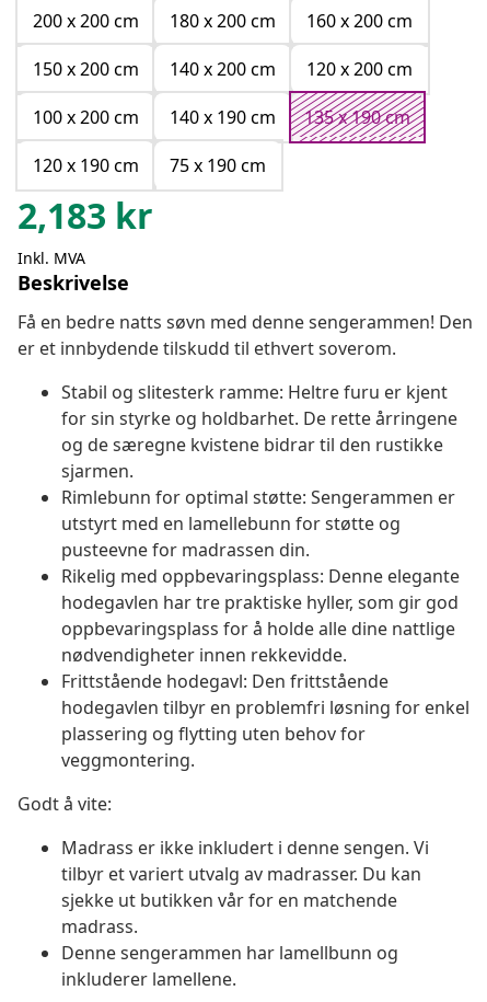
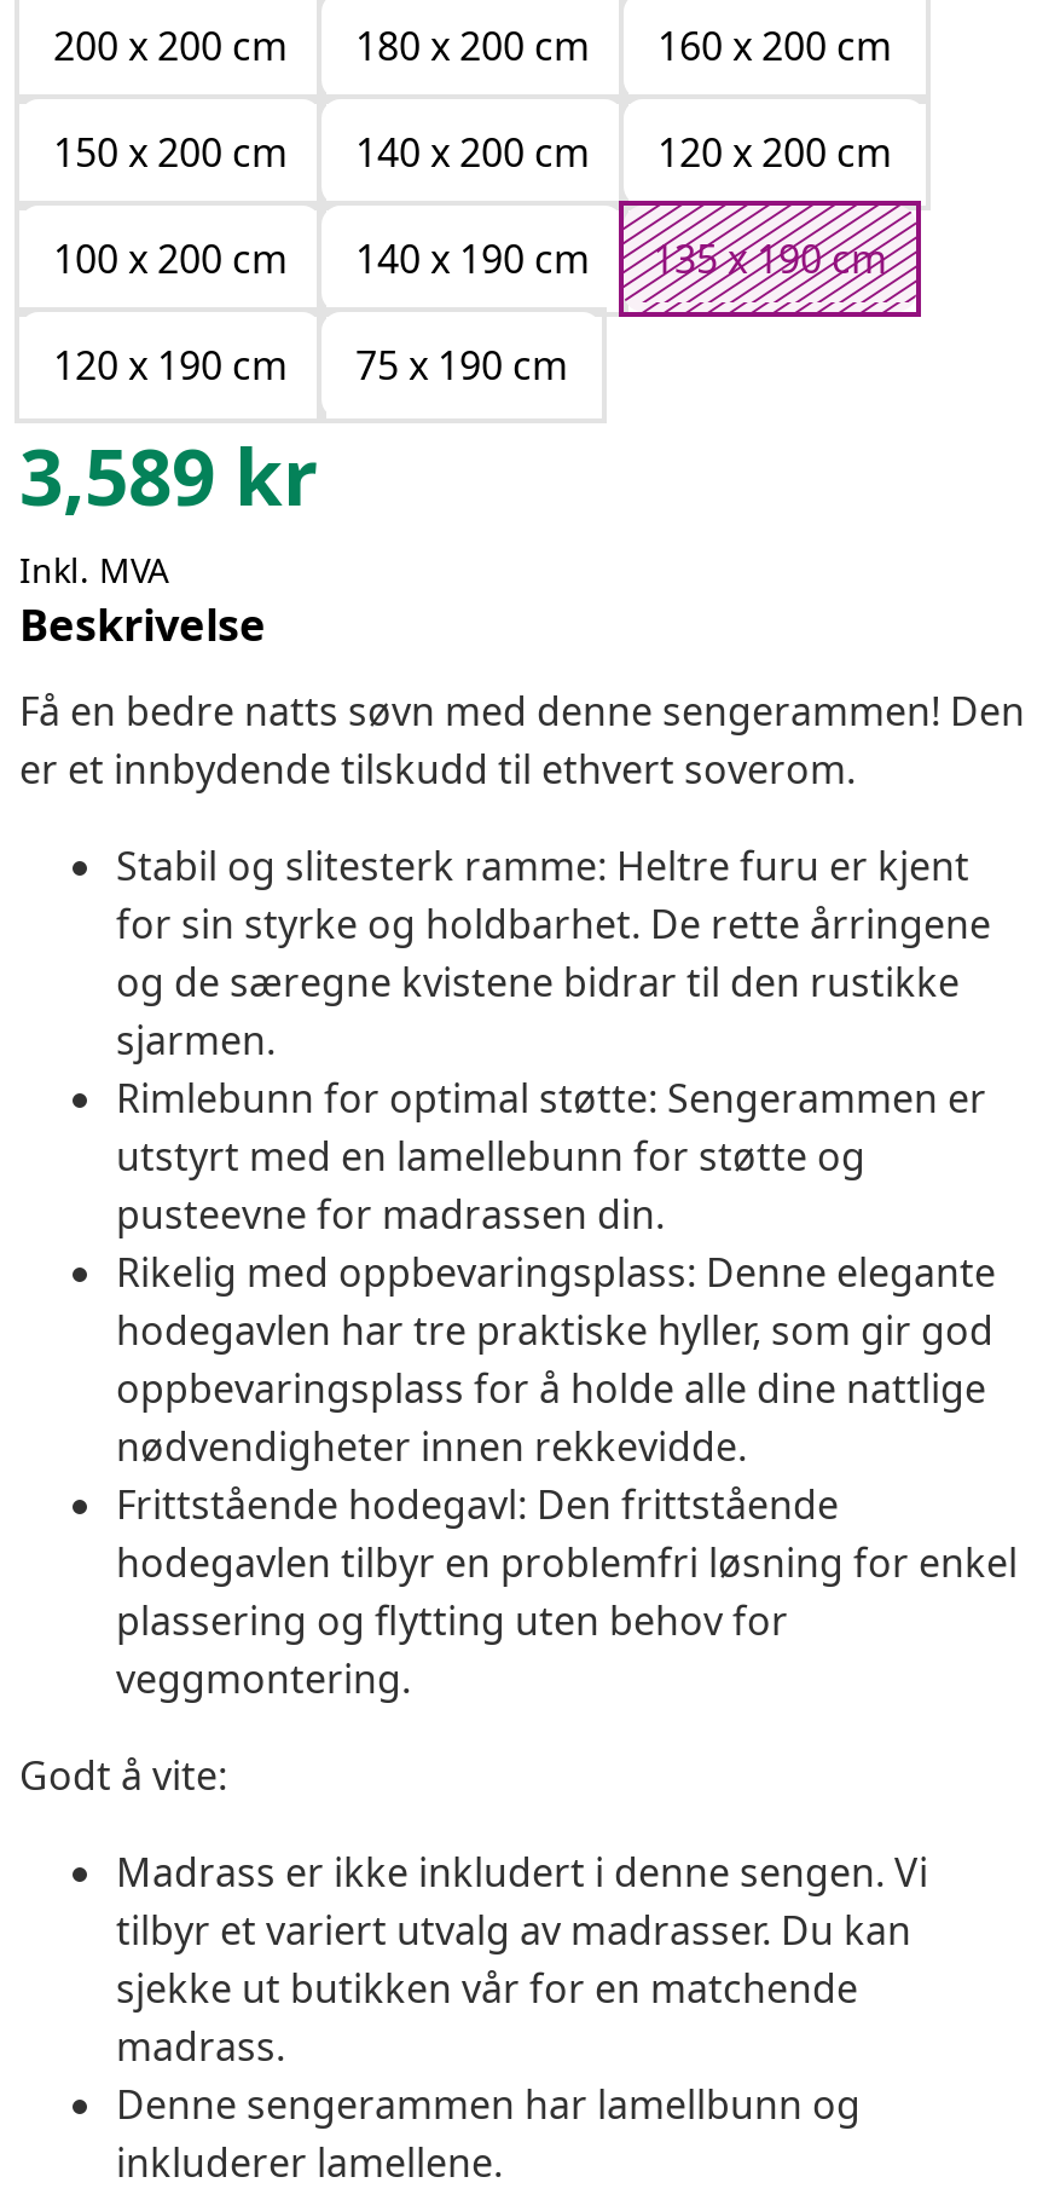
[18,192,153,239] 2,183 kr -> [19,424,319,528] 3,589 kr

